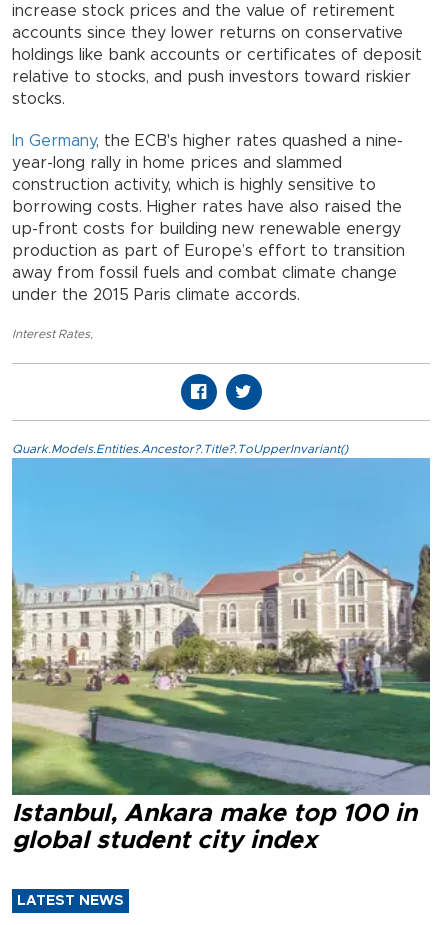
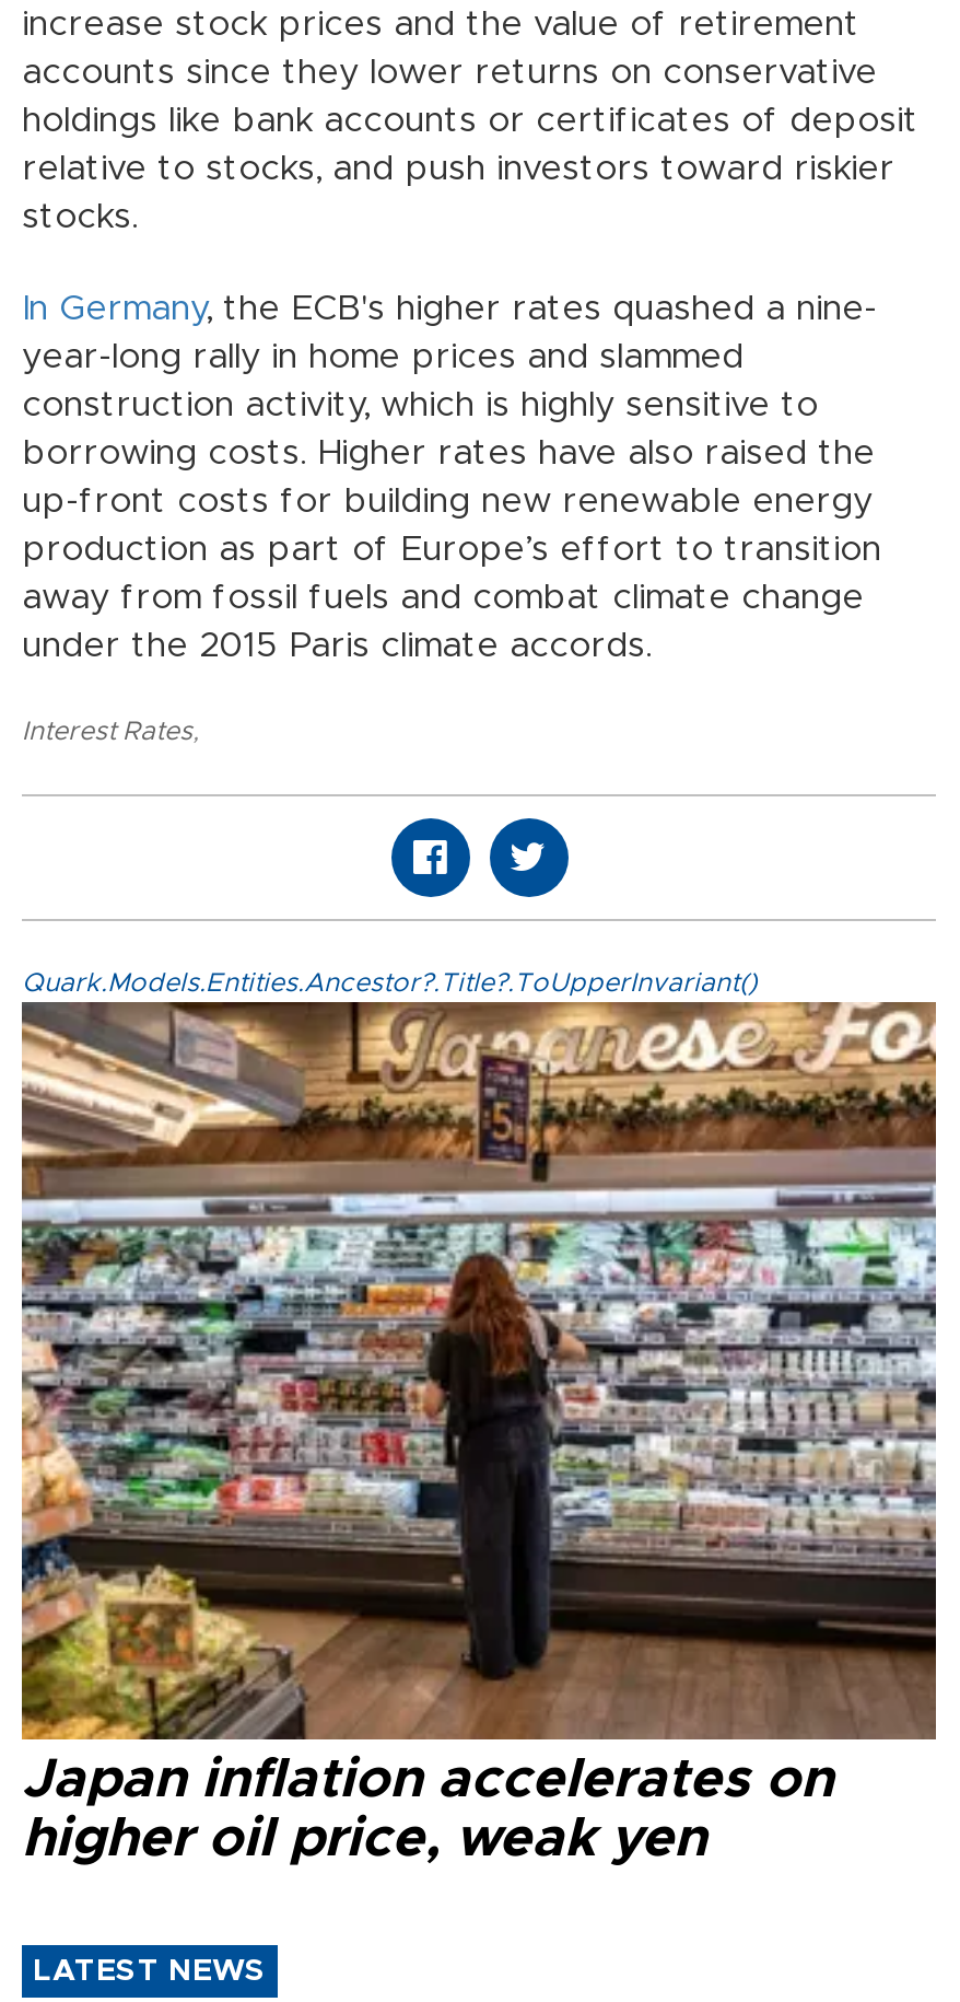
[11,457,431,853] [image] | Istanbul, Ankara make top 100 in | global student city index -> [20,1000,938,1867] [image] | Japan inflation accelerates on | higher oil price, weak yen

